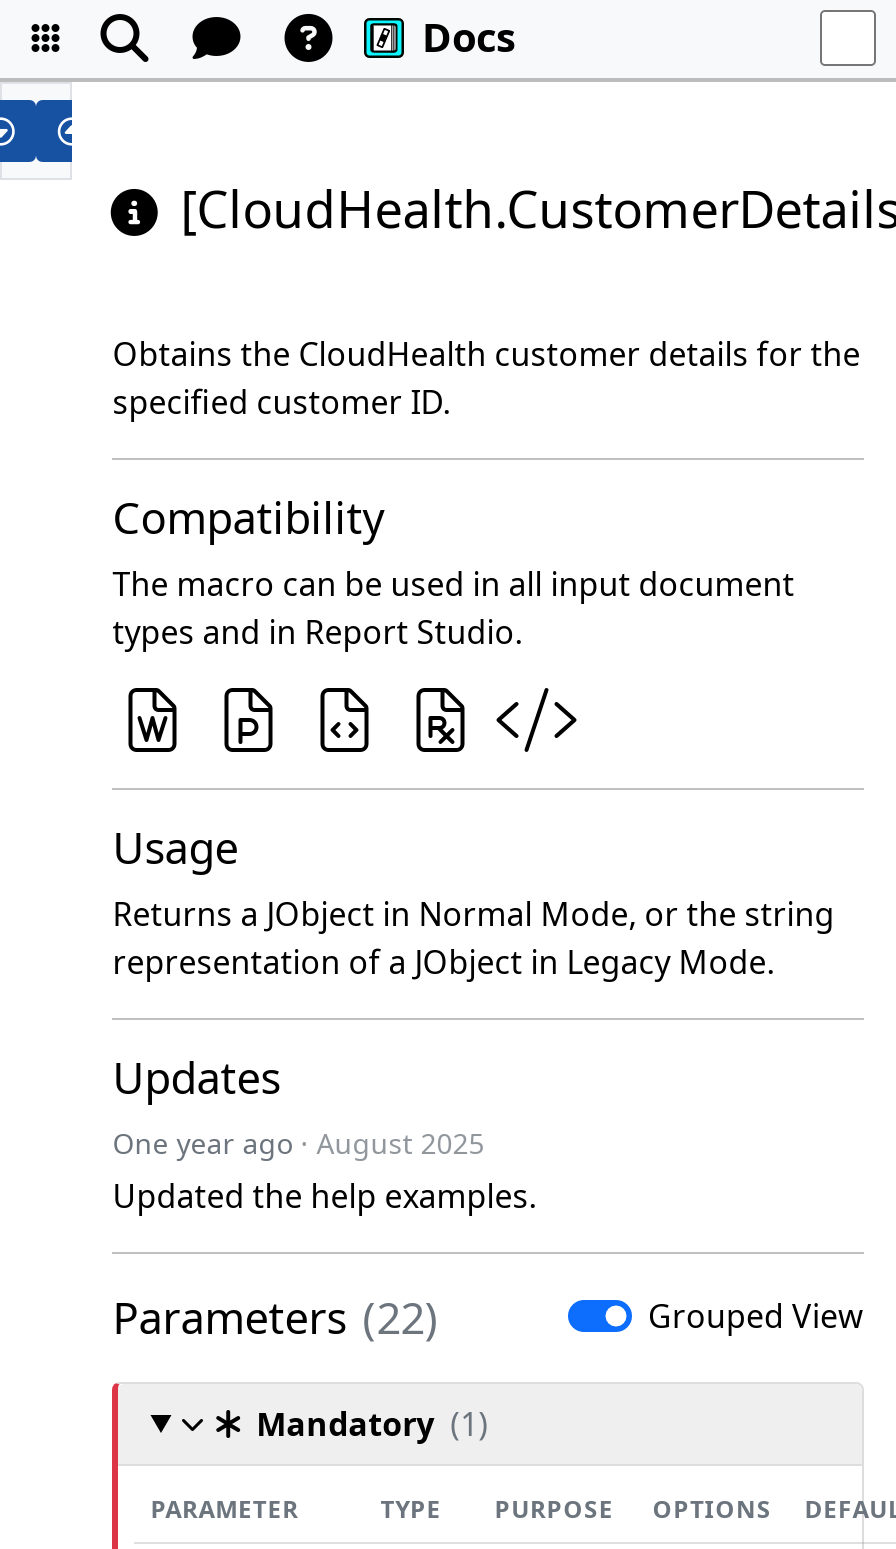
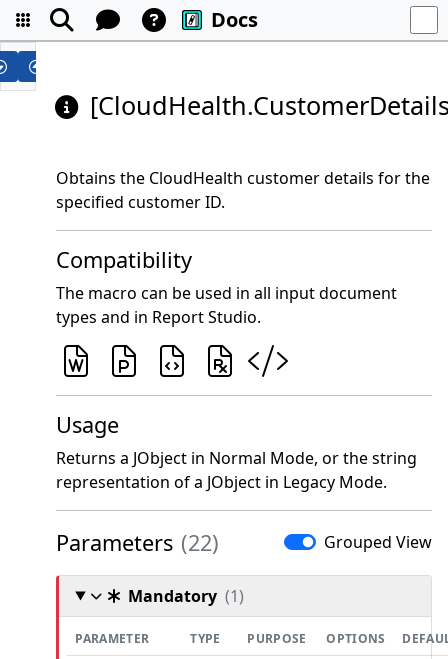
[112,1048,536,1218] Updates | One year ago · August 2025 | Updated the help examples. -> none

